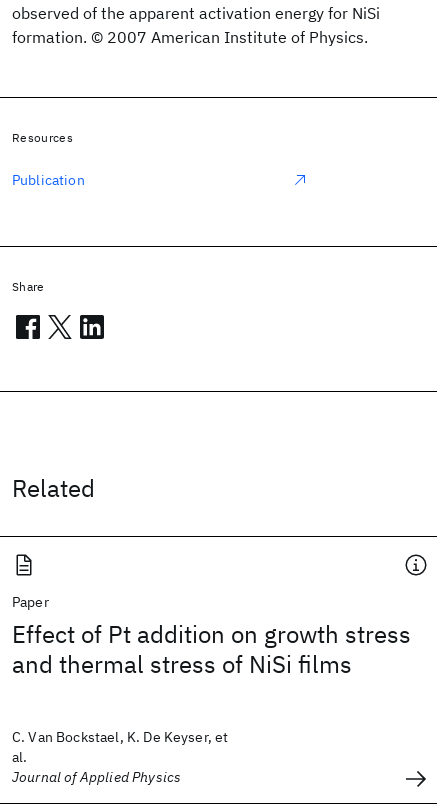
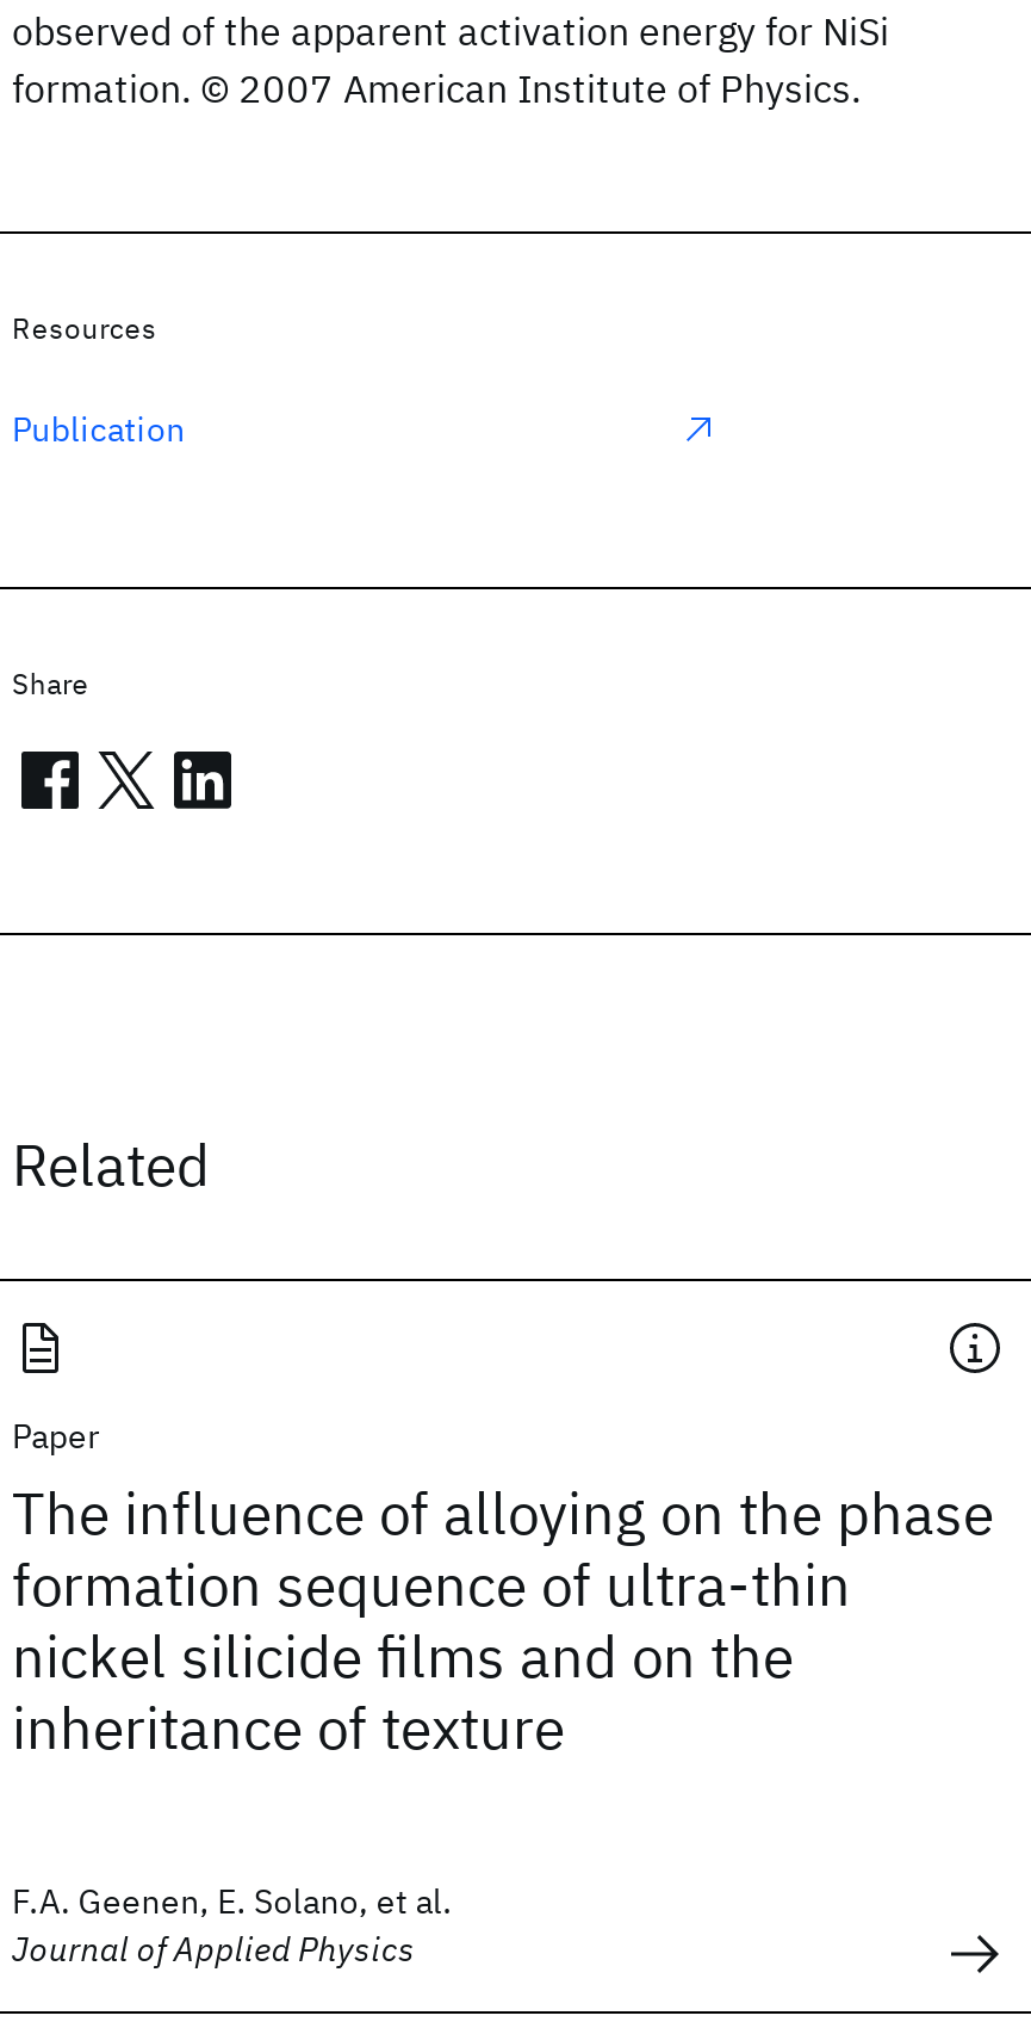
[12,618,411,680] Effect of Pt addition on growth stress | and thermal stress of NiSi films -> [12,1474,994,1766] The influence of alloying on the phase | formation sequence of ultra-thin | nickel silicide films and on the | inheritance of texture
[12,728,228,766] C. Van Bockstael, K. De Keyser, et | al. -> [12,1880,452,1923] F.A. Geenen, E. Solano, et al.

